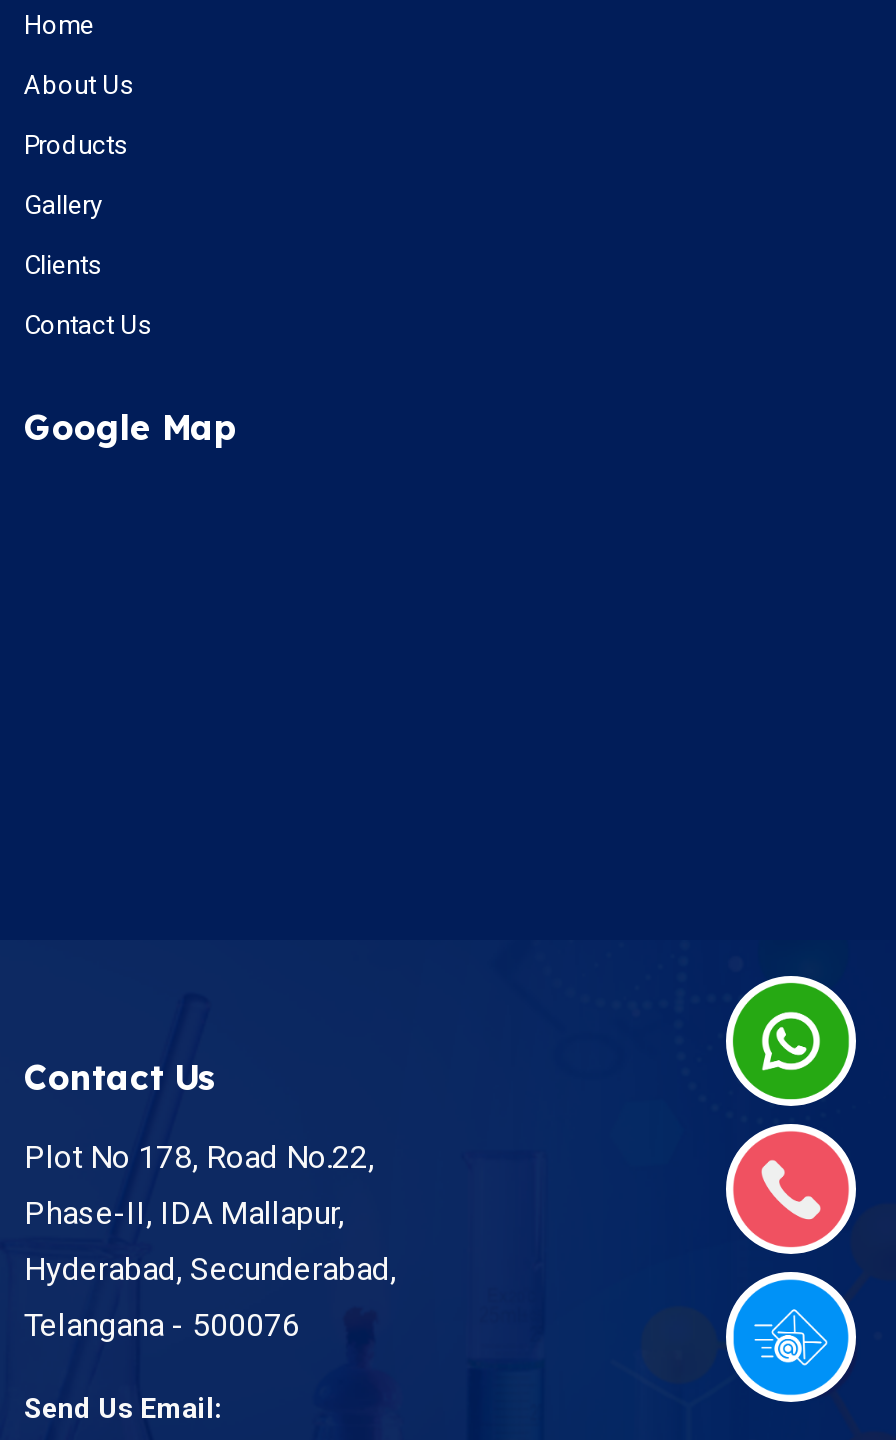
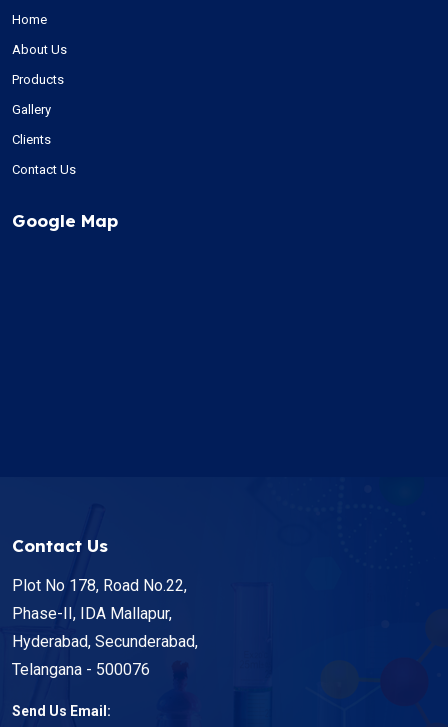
[724,974,858,1108] [image] -> none
[724,1122,858,1256] [image] -> none
[724,1270,858,1404] [image] -> none

